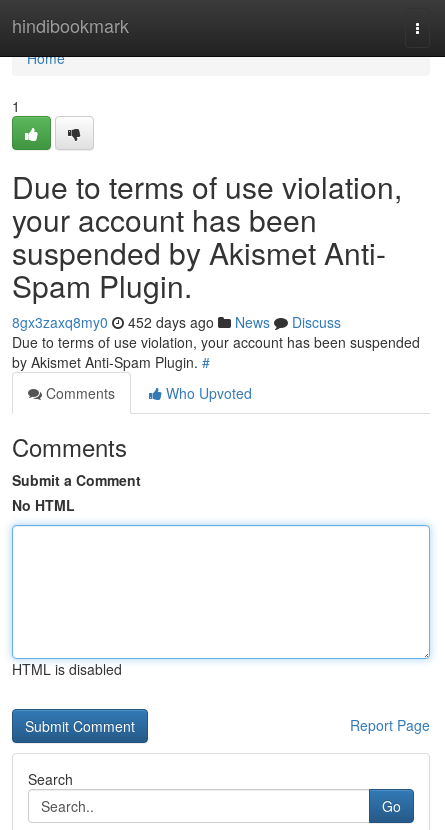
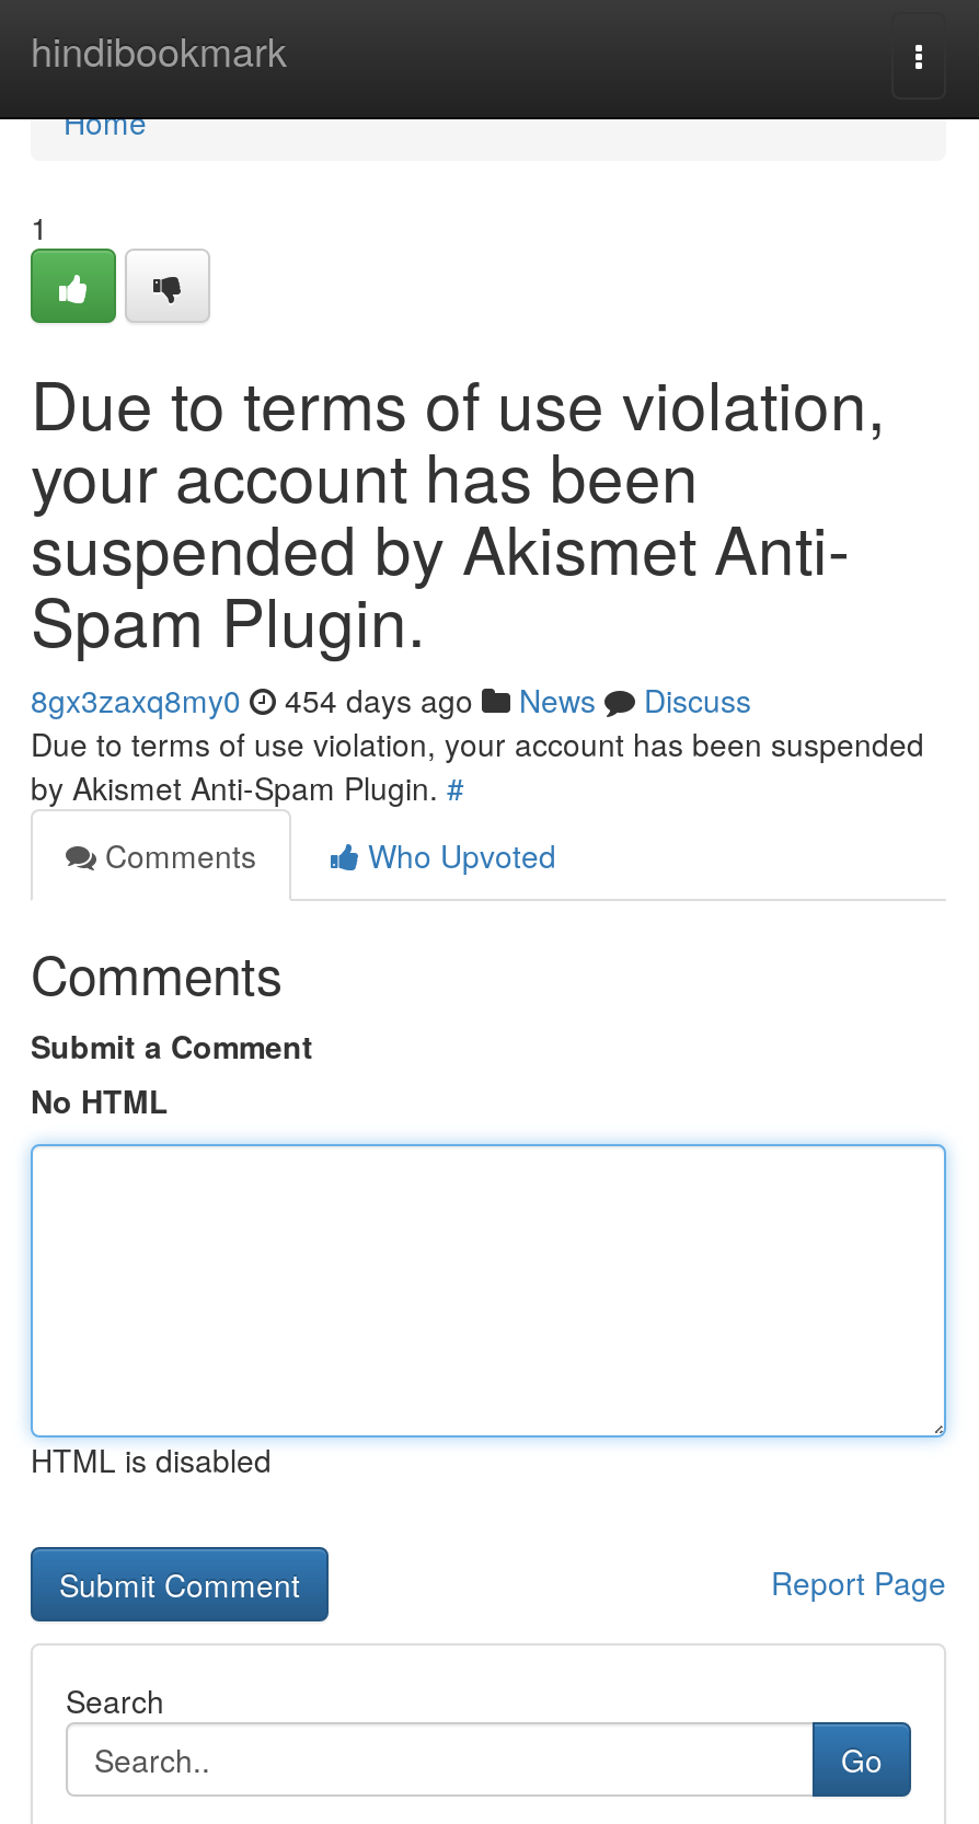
[12,312,341,332] 8gx3zaxq8my0 452 days ago News Discuss -> [31,678,751,721] 8gx3zaxq8my0 454 days ago News Discuss

